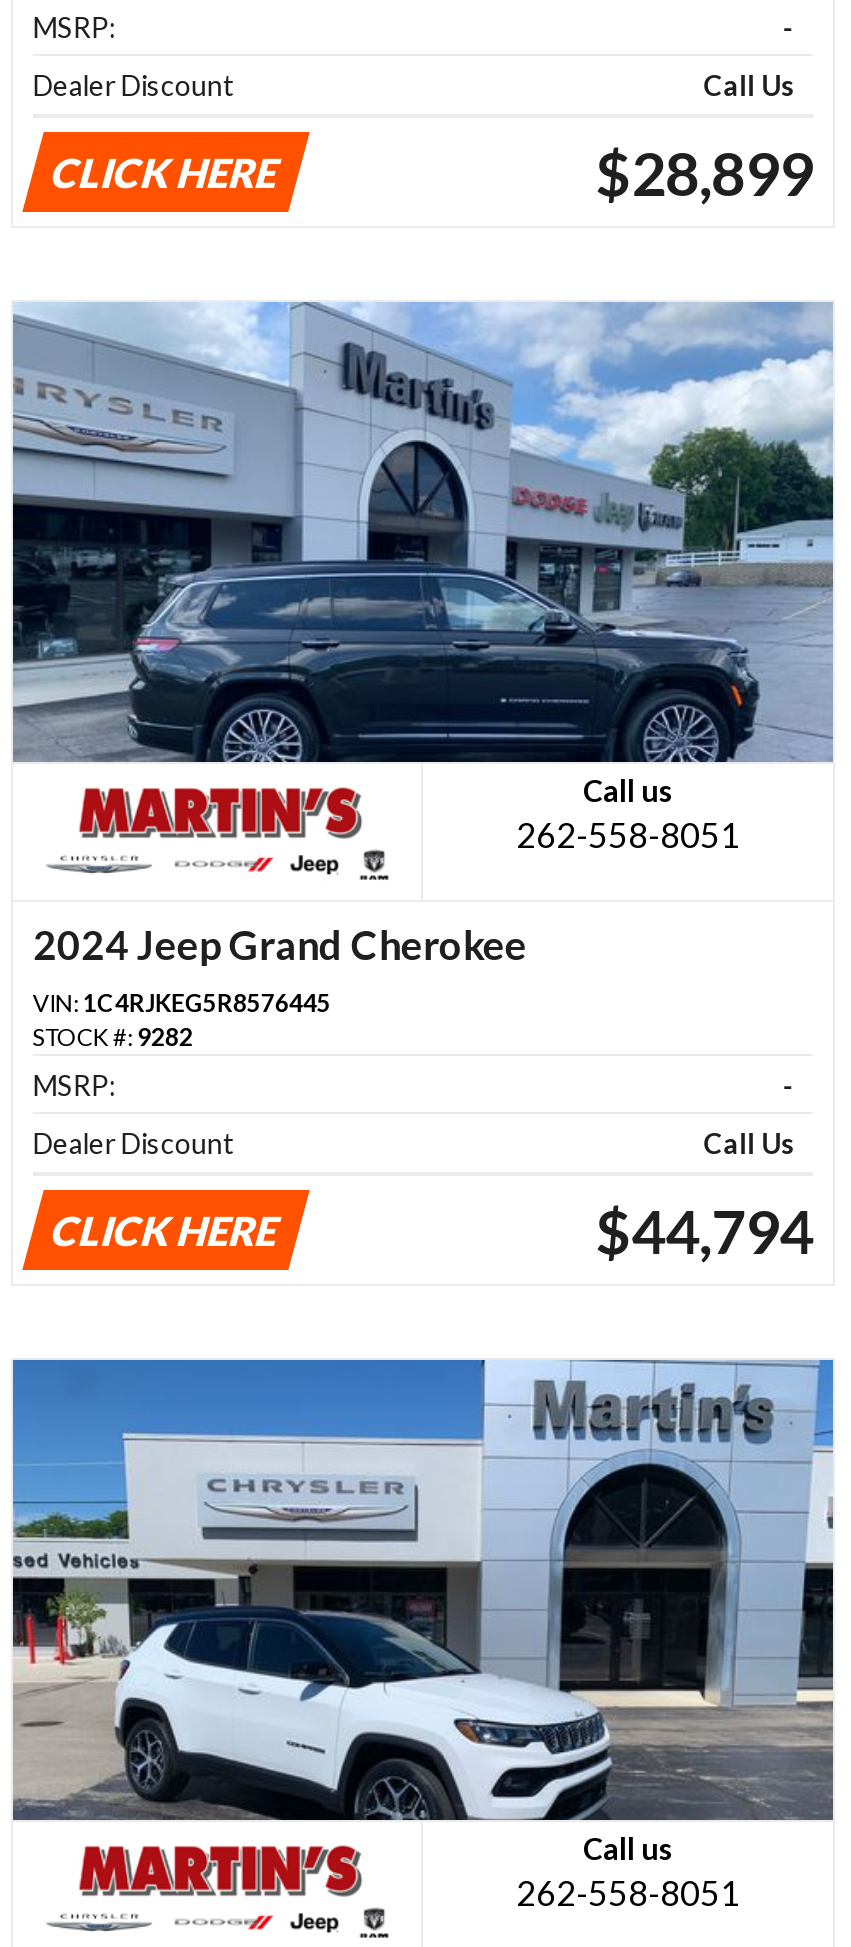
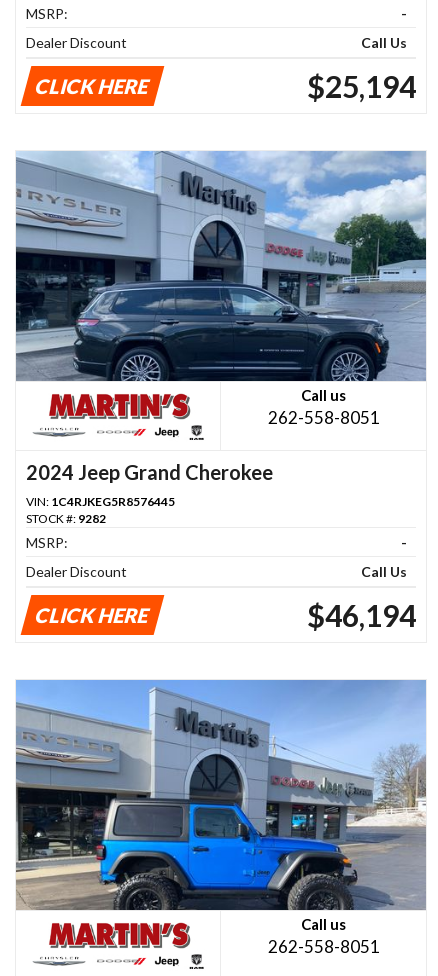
[595,136,813,208] $28,899 -> [307,68,416,104] $25,194
[595,1194,813,1266] $44,794 -> [307,597,416,633] $46,194
[13,1360,835,1820] [image] -> [16,680,427,910] [image]

